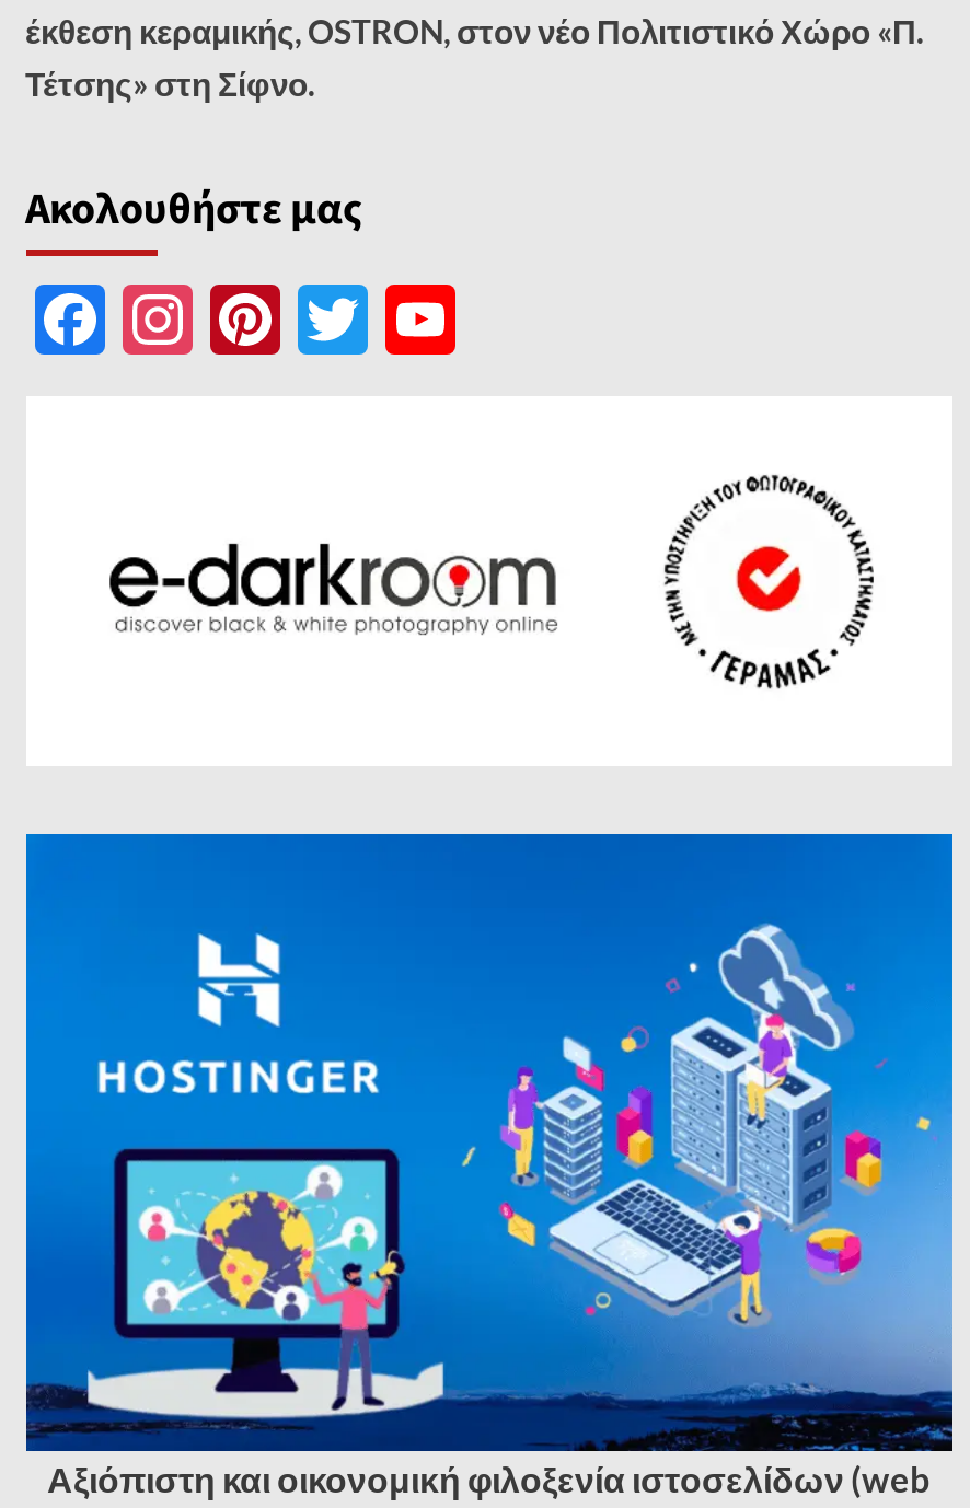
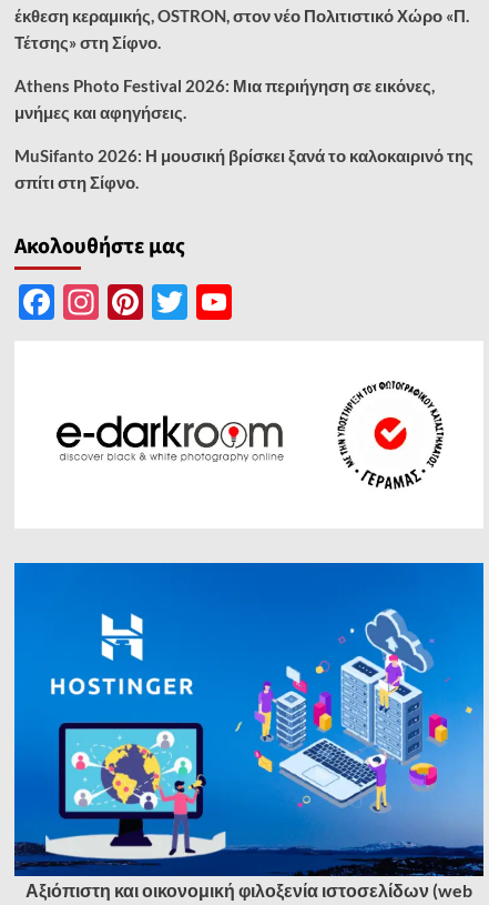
none -> [14,76,473,192] Athens Photo Festival 2026: Μια περιήγηση σε εικόνες, | μνήμες και αφηγήσεις. | MuSifanto 2026: Η μουσική βρίσκει ξανά το καλοκαιρινό της | σπίτι στη Σίφνο.

